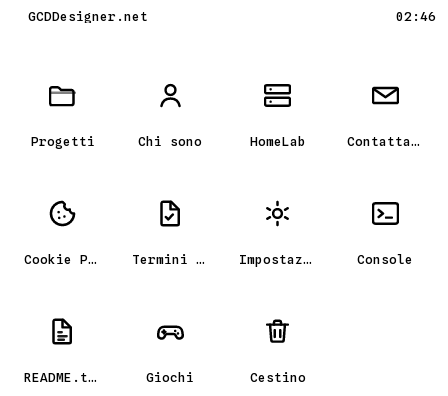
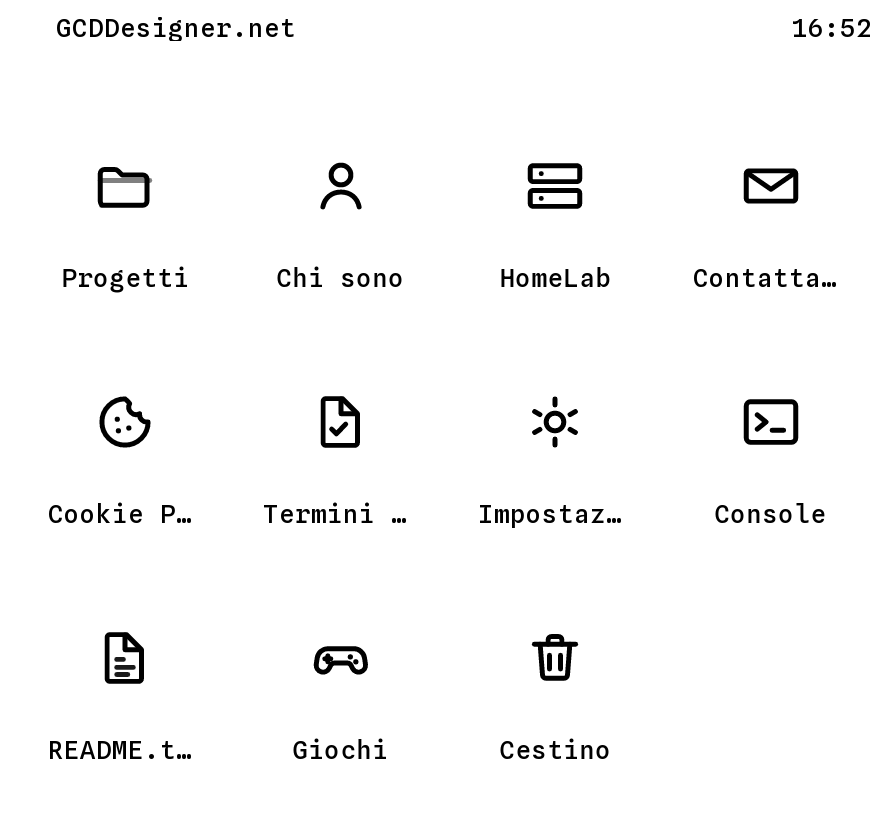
[396,9,436,24] 02:46 -> [792,13,872,43] 16:52

